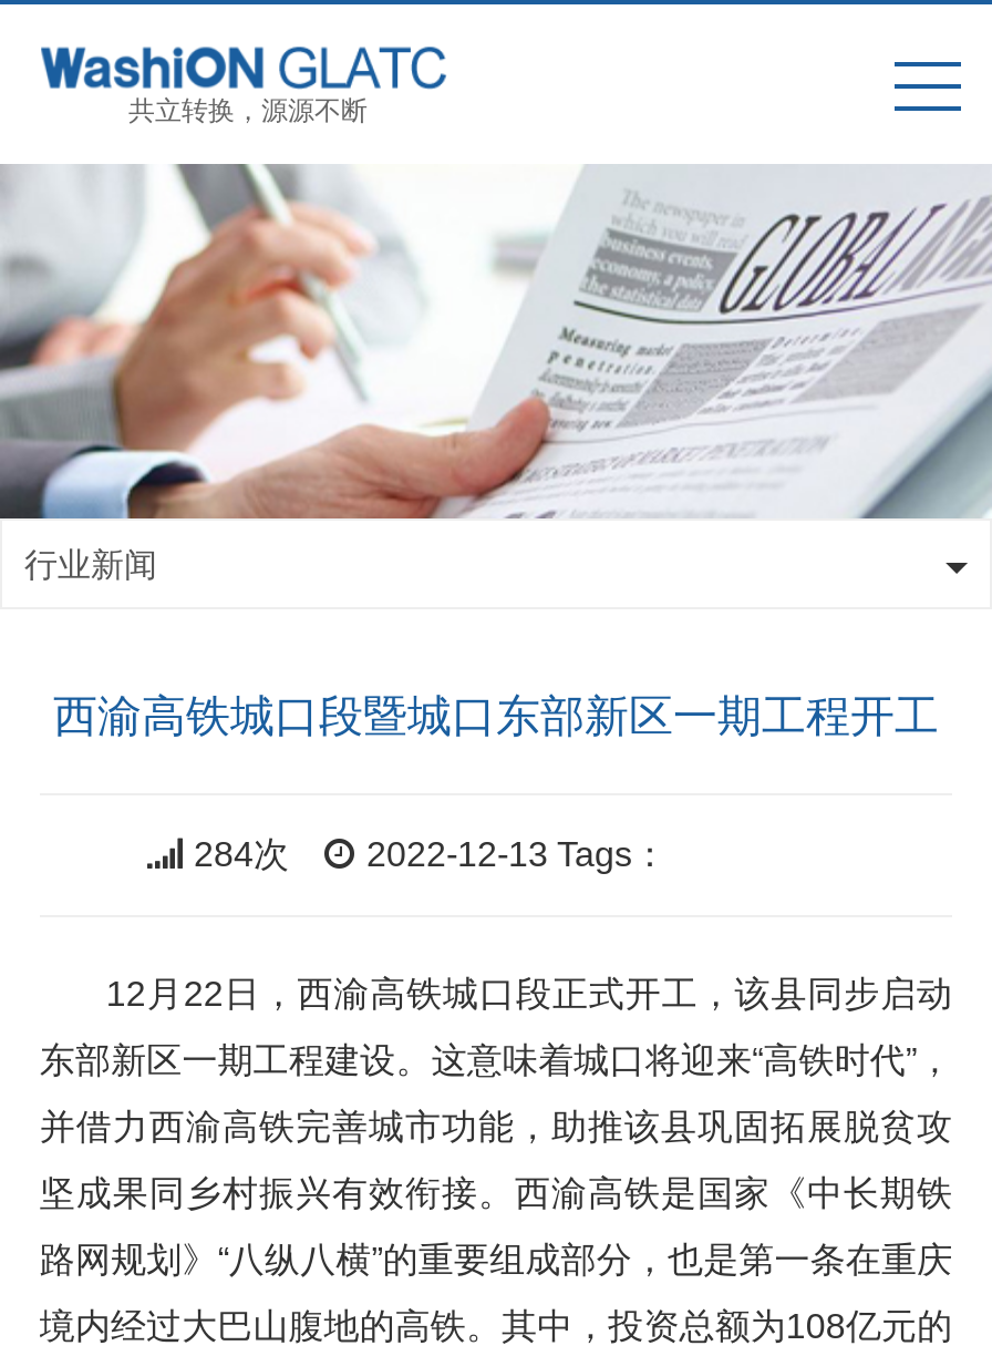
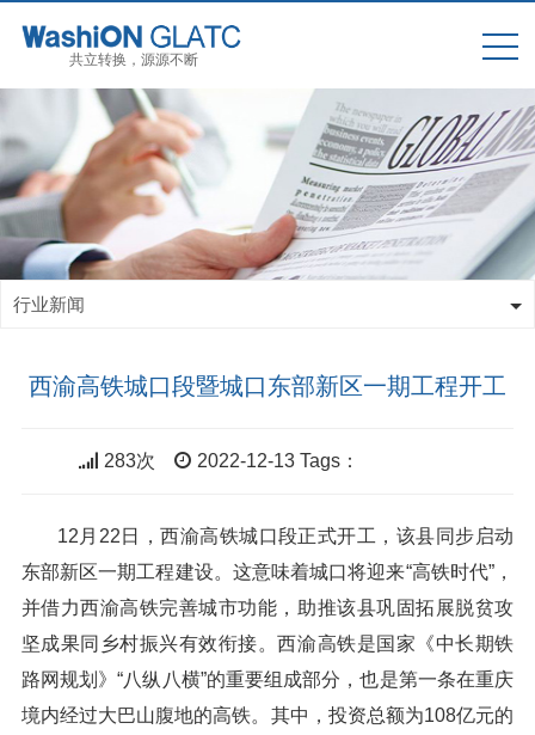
[194,835,324,873] 284次 -> [104,450,175,471] 283次

